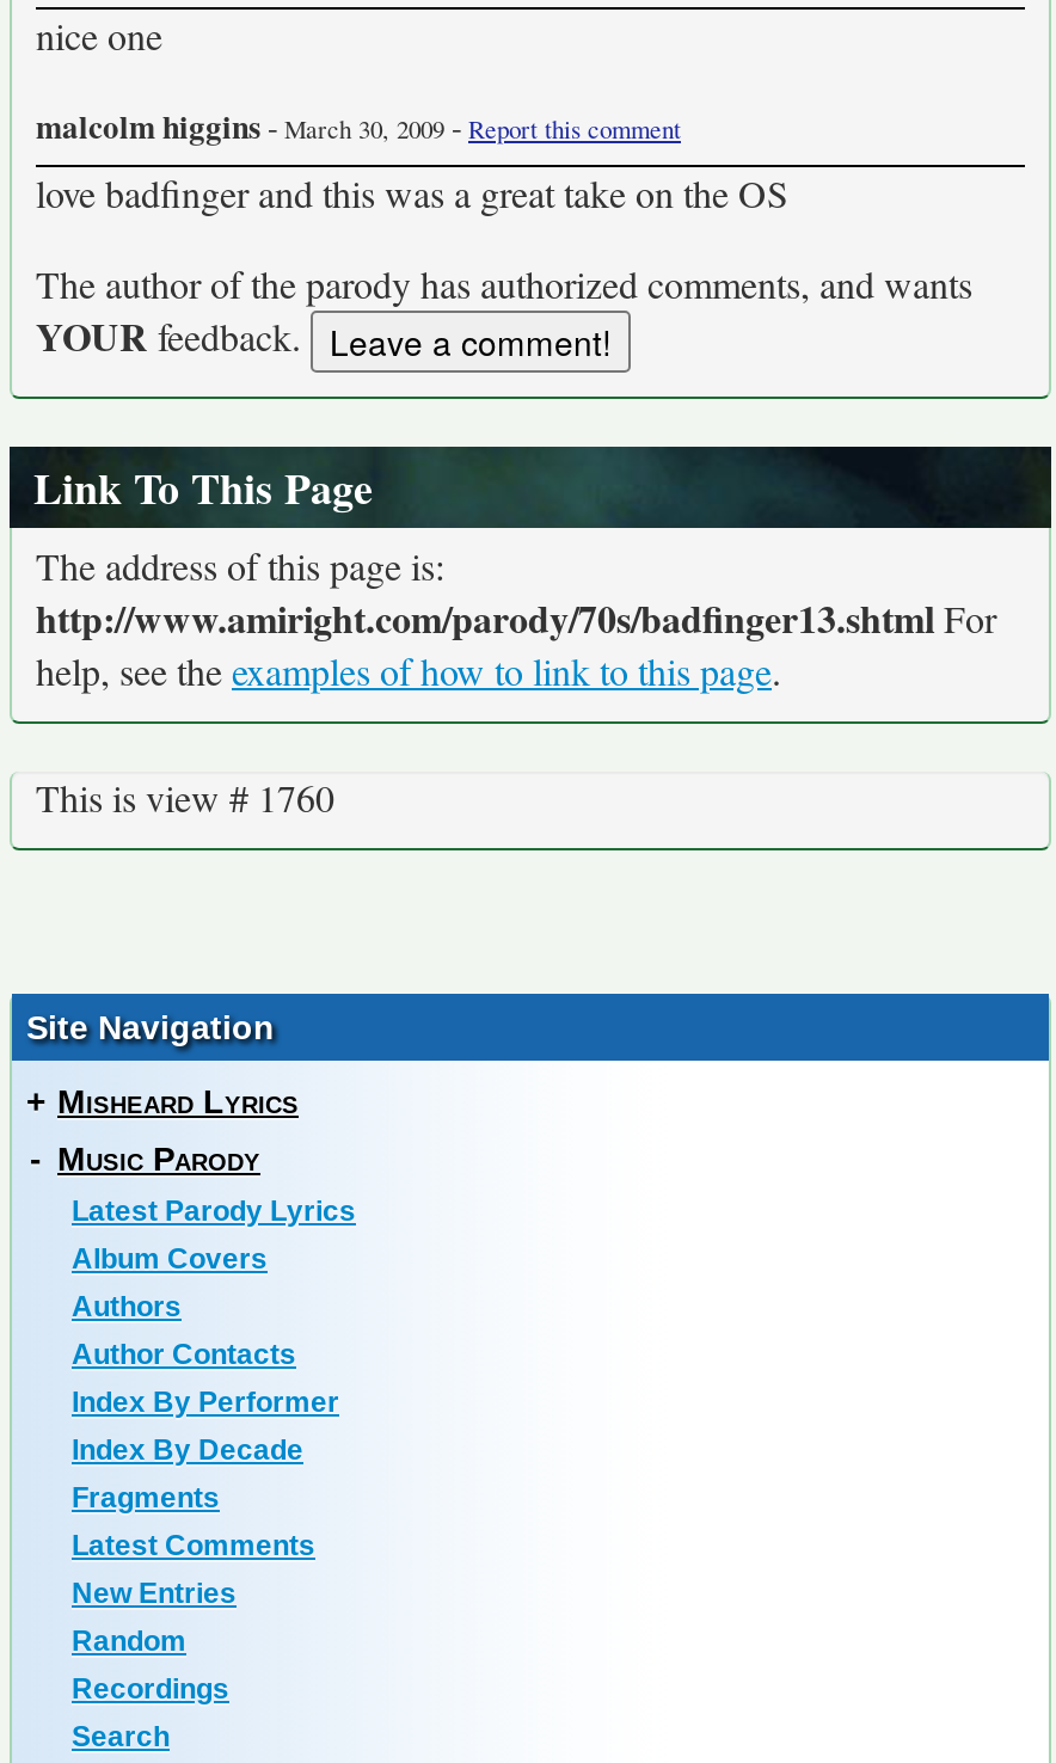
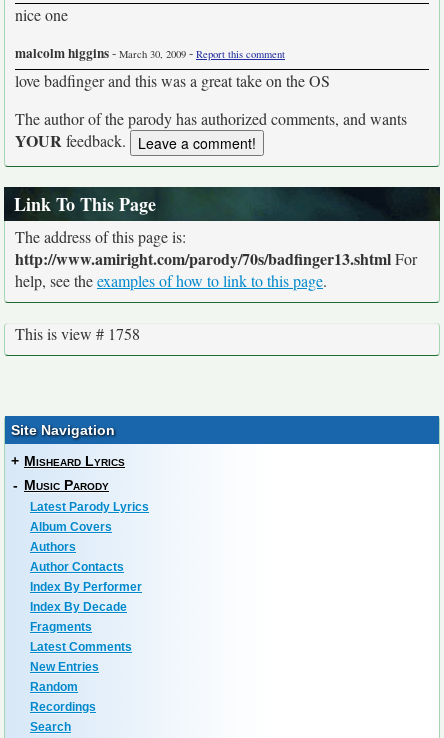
[36,773,334,823] This is view # 1760 -> [15,323,140,344] This is view # 1758

